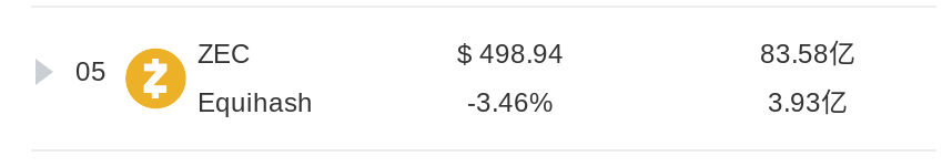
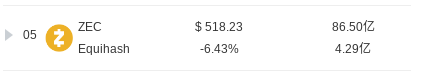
[457,38,564,69] $498.94 -> [195,20,243,34] $518.23
[760,38,855,69] 83.58亿 -> [331,20,374,34] 86.50亿
[467,87,554,118] -3.46% -> [199,42,238,56] -6.43%
[768,87,848,118] 3.93亿 -> [335,42,371,56] 4.29亿

